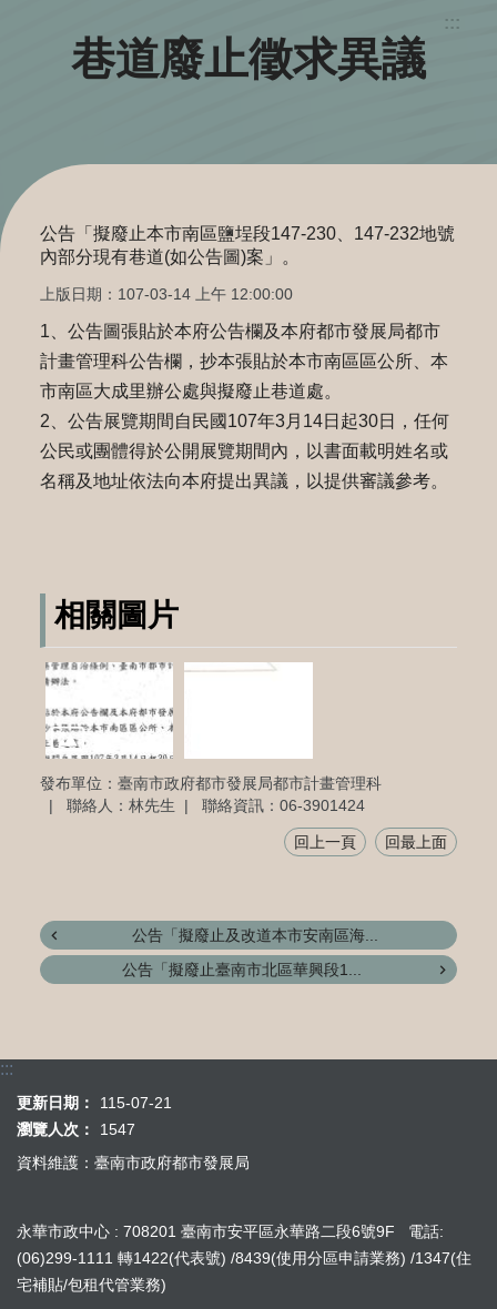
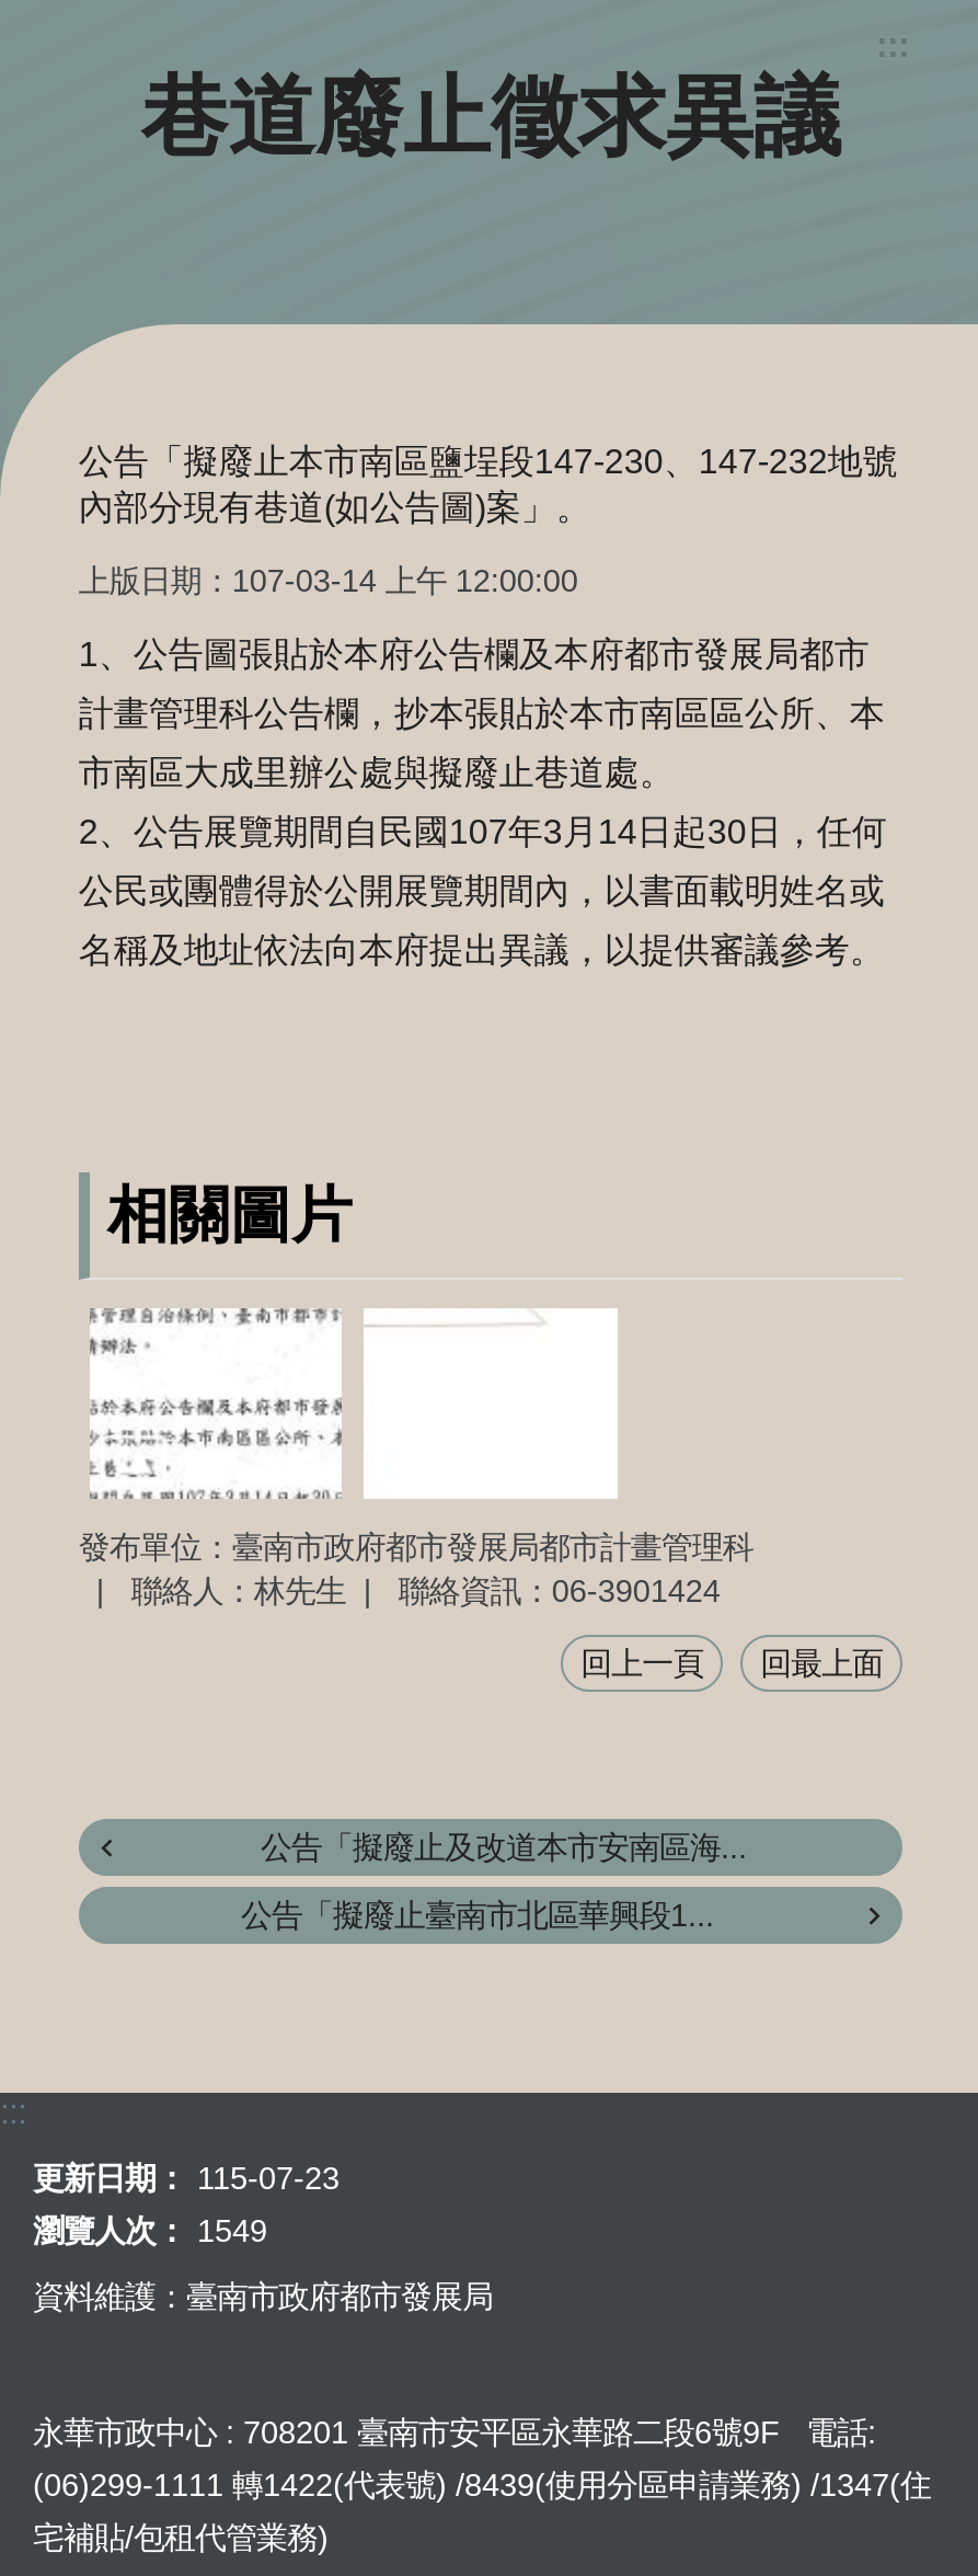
[17,1094,172,1112] 更新日期： 115-07-21 -> [33,2161,340,2196] 更新日期： 115-07-23
[17,1120,135,1138] 瀏覽人次： 1547 -> [33,2213,267,2248] 瀏覽人次： 1549

